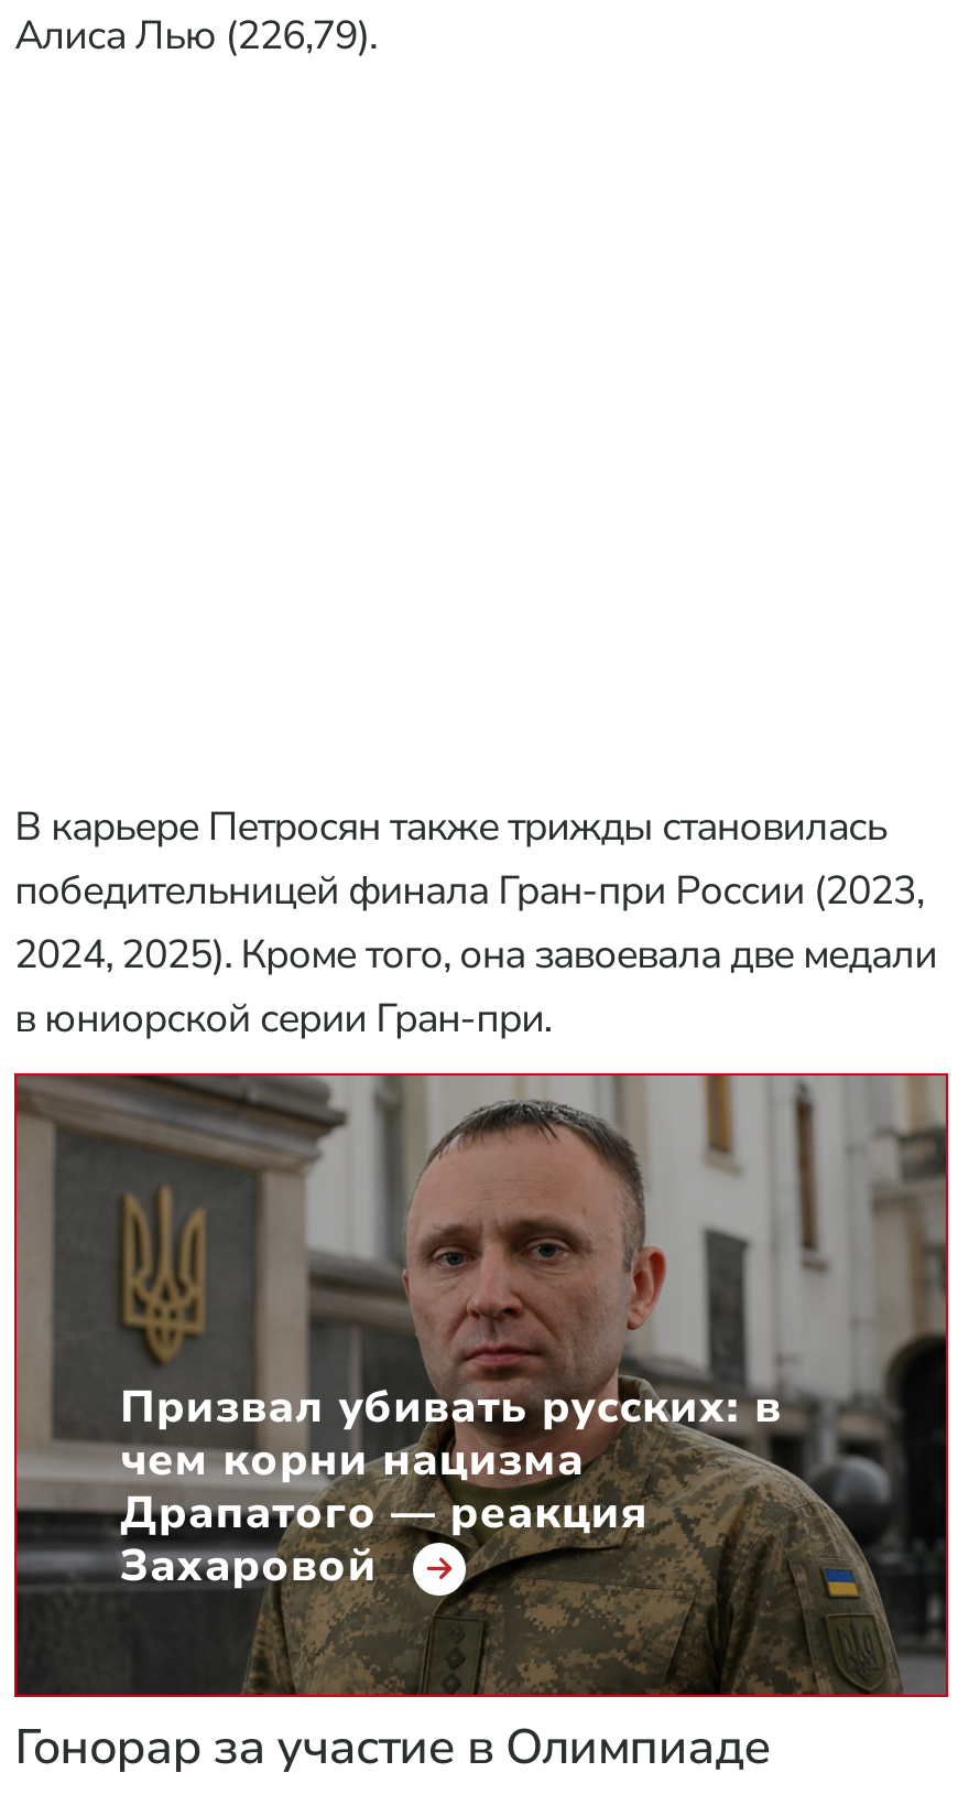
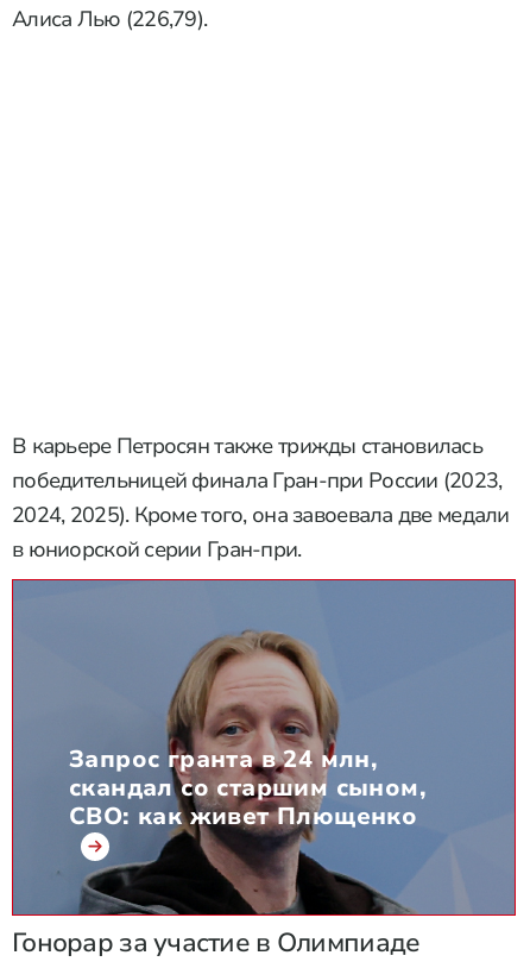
[14,1073,948,1697] [image] | Призвал убивать русских: в | чем корни нацизма | Драпатого — реакция | Захаровой -> [12,579,516,916] [image] | Запрос гранта в 24 млн, | скандал со старшим сыном, | СВО: как живет Плющенко

